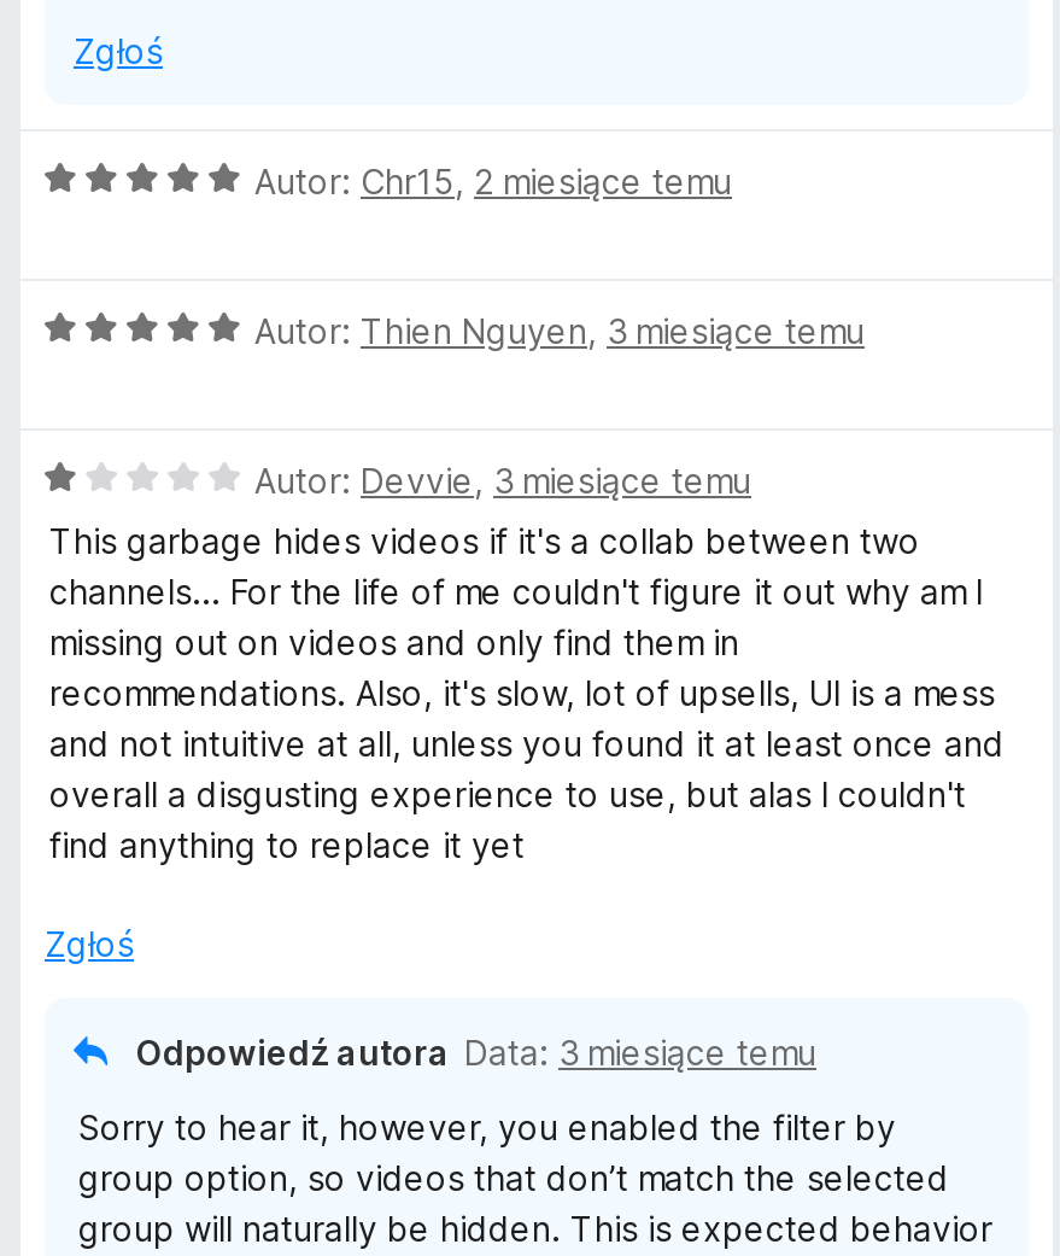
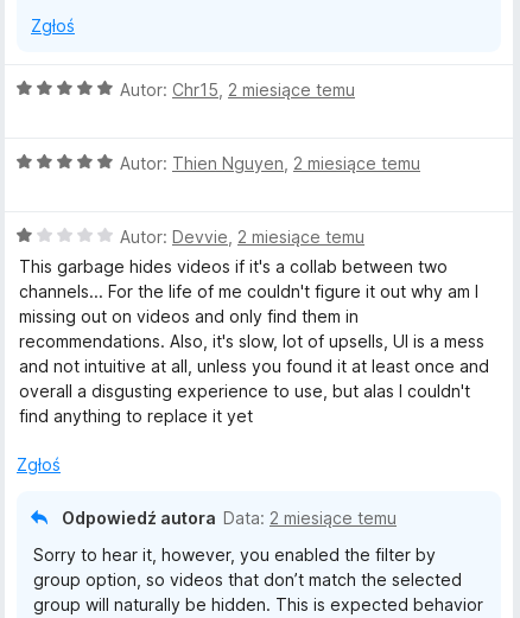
[254,310,865,351] Autor: Thien Nguyen, 3 miesiące temu -> [120,153,420,173] Autor: Thien Nguyen, 2 miesiące temu
[254,460,751,501] Autor: Devvie, 3 miesiące temu -> [120,227,364,247] Autor: Devvie, 2 miesiące temu
[136,1032,816,1073] Odpowiedź autora Data: 3 miesiące temu -> [62,508,397,528] Odpowiedź autora Data: 2 miesiące temu

